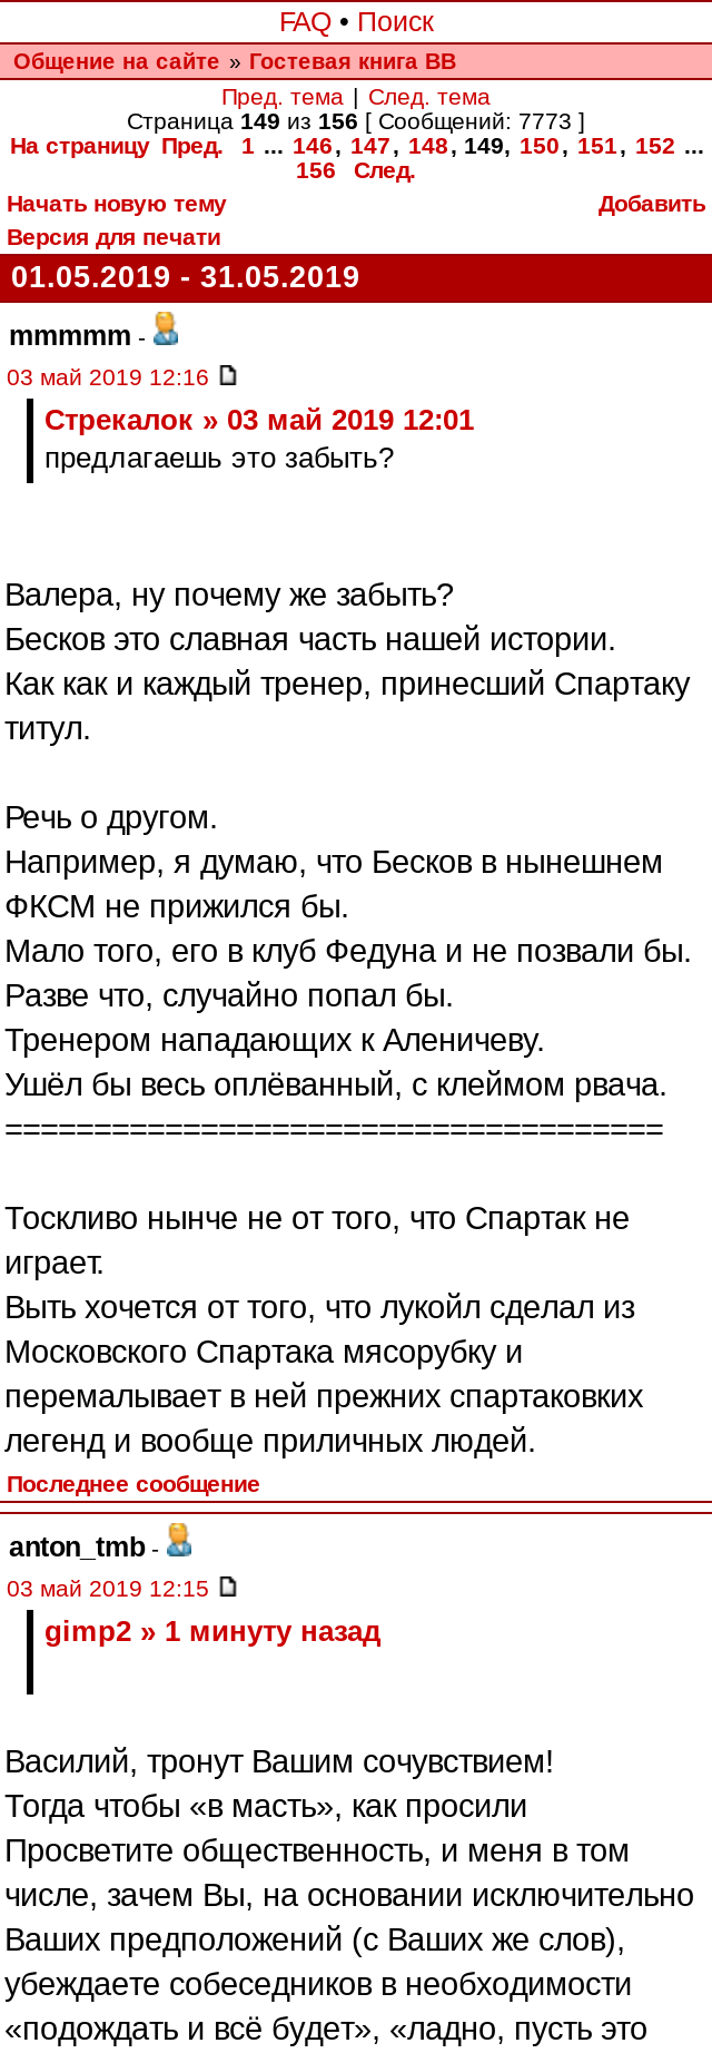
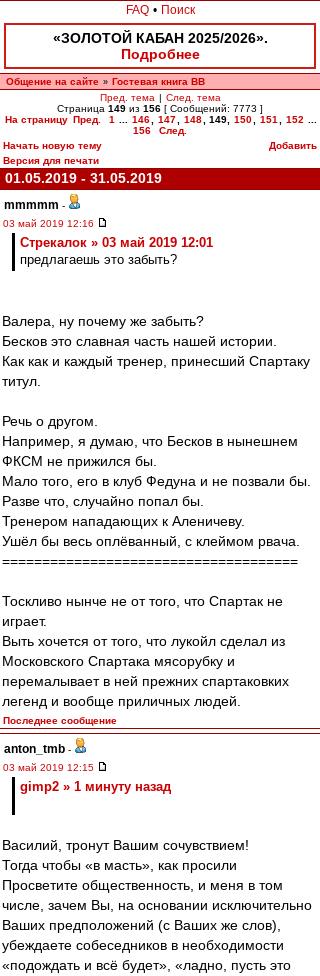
none -> [52,30,267,62] «ЗОЛОТОЙ КАБАН 2025/2026». | Подробнее

